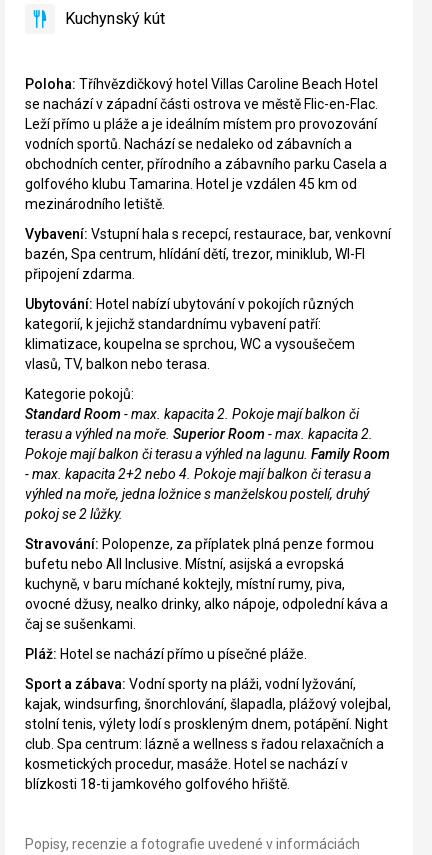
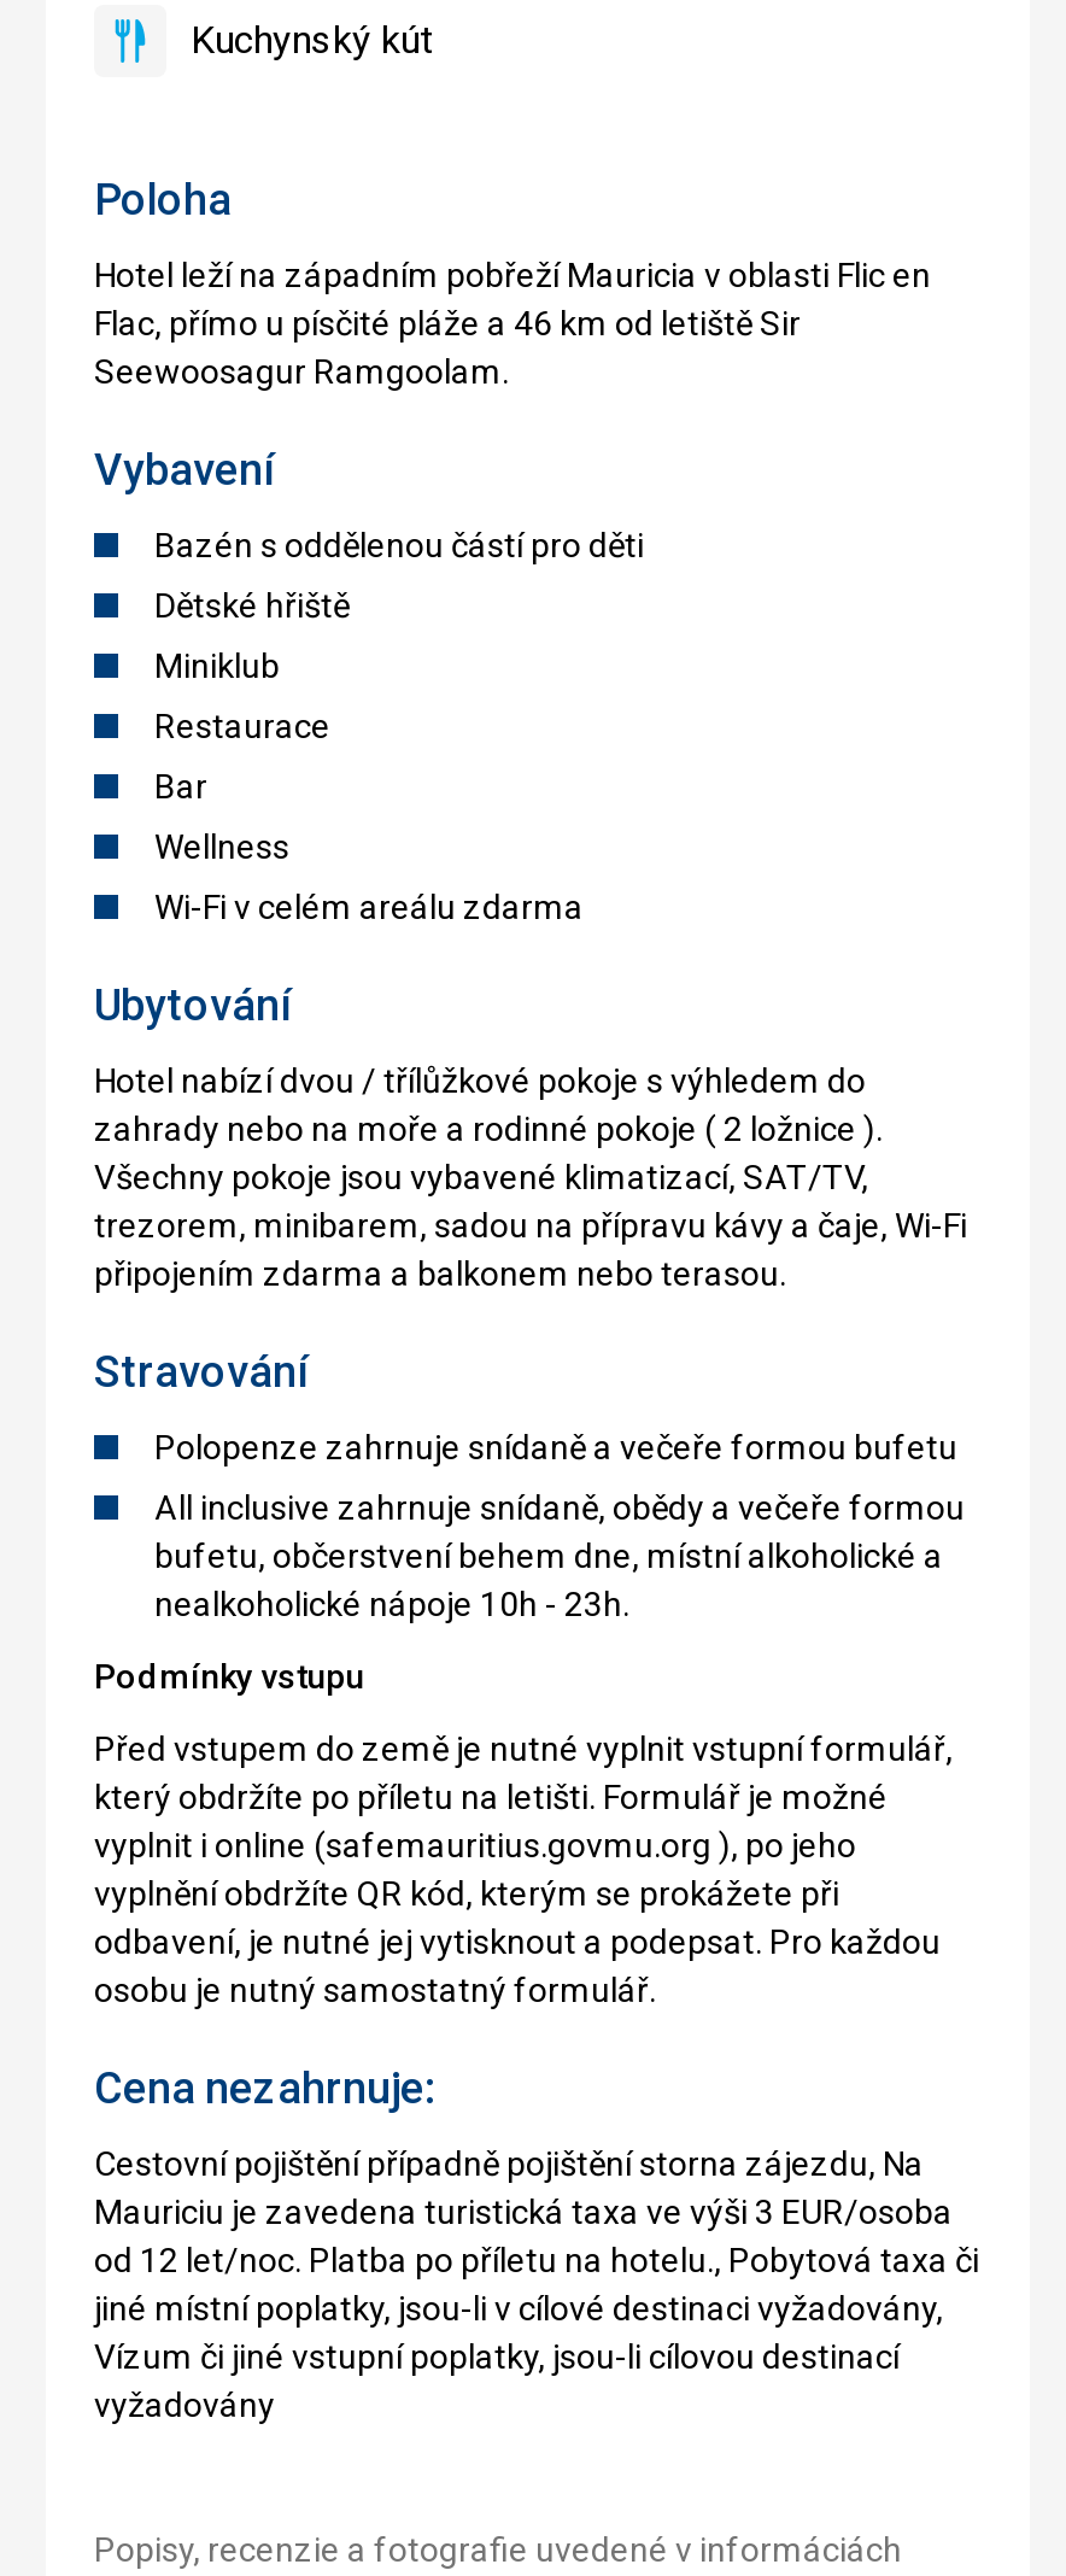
[25,76,391,792] Poloha: Tříhvězdičkový hotel Villas Caroline Beach Hotel | se nachází v západní části ostrova ve městě Flic-en-Flac. | Leží přímo u pláže a je ideálním místem pro provozování | vodních sportů. Nachází se nedaleko od zábavních a | obchodních center, přírodního a zábavního parku Casela a | golfového klubu Tamarina. Hotel je vzdálen 45 km od | mezinárodního letiště. | Vybavení: Vstupní hala s recepcí, restaurace, bar, venkovní | bazén, Spa centrum, hlídání dětí, trezor, miniklub, WI-FI | připojení zdarma. | Ubytování: Hotel nabízí ubytování v pokojích různých | kategorií, k jejichž standardnímu vybavení patří: | klimatizace, koupelna se sprchou, WC a vysoušečem | vlasů, TV, balkon nebo terasa. | Kategorie pokojů: | Standard Room - max. kapacita 2. Pokoje mají balkon či | terasu a výhled na moře. Superior Room - max. kapacita 2. | Pokoje mají balkon či terasu a výhled na lagunu. Family Room | - max. kapacita 2+2 nebo 4. Pokoje mají balkon či terasu a | výhled na moře, jedna ložnice s manželskou postelí, druhý | pokoj se 2 lůžky. | Stravování: Polopenze, za příplatek plná penze formou | bufetu nebo All Inclusive. Místní, asijská a evropská | kuchyně, v baru míchané koktejly, místní rumy, piva, | ovocné džusy, nealko drinky, alko nápoje, odpolední káva a | čaj se sušenkami. | Pláž: Hotel se nachází přímo u písečné pláže. | Sport a zábava: Vodní sporty na pláži, vodní lyžování, | kajak, windsurfing, šnorchlování, šlapadla, plážový volejbal, | stolní tenis, výlety lodí s proskleným dnem, potápění. Night | club. Spa centrum: lázně a wellness s řadou relaxačních a | kosmetických procedur, masáže. Hotel se nachází v | blízkosti 18-ti jamkového golfového hřiště. -> [94,173,979,2423] Poloha | Hotel leží na západním pobřeží Mauricia v oblasti Flic en | Flac, přímo u písčité pláže a 46 km od letiště Sir | Seewoosagur Ramgoolam. | Vybavení | Bazén s oddělenou částí pro děti | Dětské hřiště | Miniklub | Restaurace | Bar | Wellness | Wi-Fi v celém areálu zdarma | Ubytování | Hotel nabízí dvou / třílůžkové pokoje s výhledem do | zahrady nebo na moře a rodinné pokoje ( 2 ložnice ). | Všechny pokoje jsou vybavené klimatizací, SAT/TV, | trezorem, minibarem, sadou na přípravu kávy a čaje, Wi-Fi | připojením zdarma a balkonem nebo terasou. | Stravování | Polopenze zahrnuje snídaně a večeře formou bufetu | All inclusive zahrnuje snídaně, obědy a večeře formou | bufetu, občerstvení behem dne, místní alkoholické a | nealkoholické nápoje 10h - 23h. | Podmínky vstupu | Před vstupem do země je nutné vyplnit vstupní formulář, | který obdržíte po příletu na letišti. Formulář je možné | vyplnit i online (safemauritius.govmu.org ), po jeho | vyplnění obdržíte QR kód, kterým se prokážete při | odbavení, je nutné jej vytisknout a podepsat. Pro každou | osobu je nutný samostatný formulář. | Cena nezahrnuje: | Cestovní pojištění případně pojištění storna zájezdu, Na | Mauriciu je zavedena turistická taxa ve výši 3 EUR/osoba | od 12 let/noc. Platba po příletu na hotelu., Pobytová taxa či | jiné místní poplatky, jsou-li v cílové destinaci vyžadovány, | Vízum či jiné vstupní poplatky, jsou-li cílovou destinací | vyžadovány

